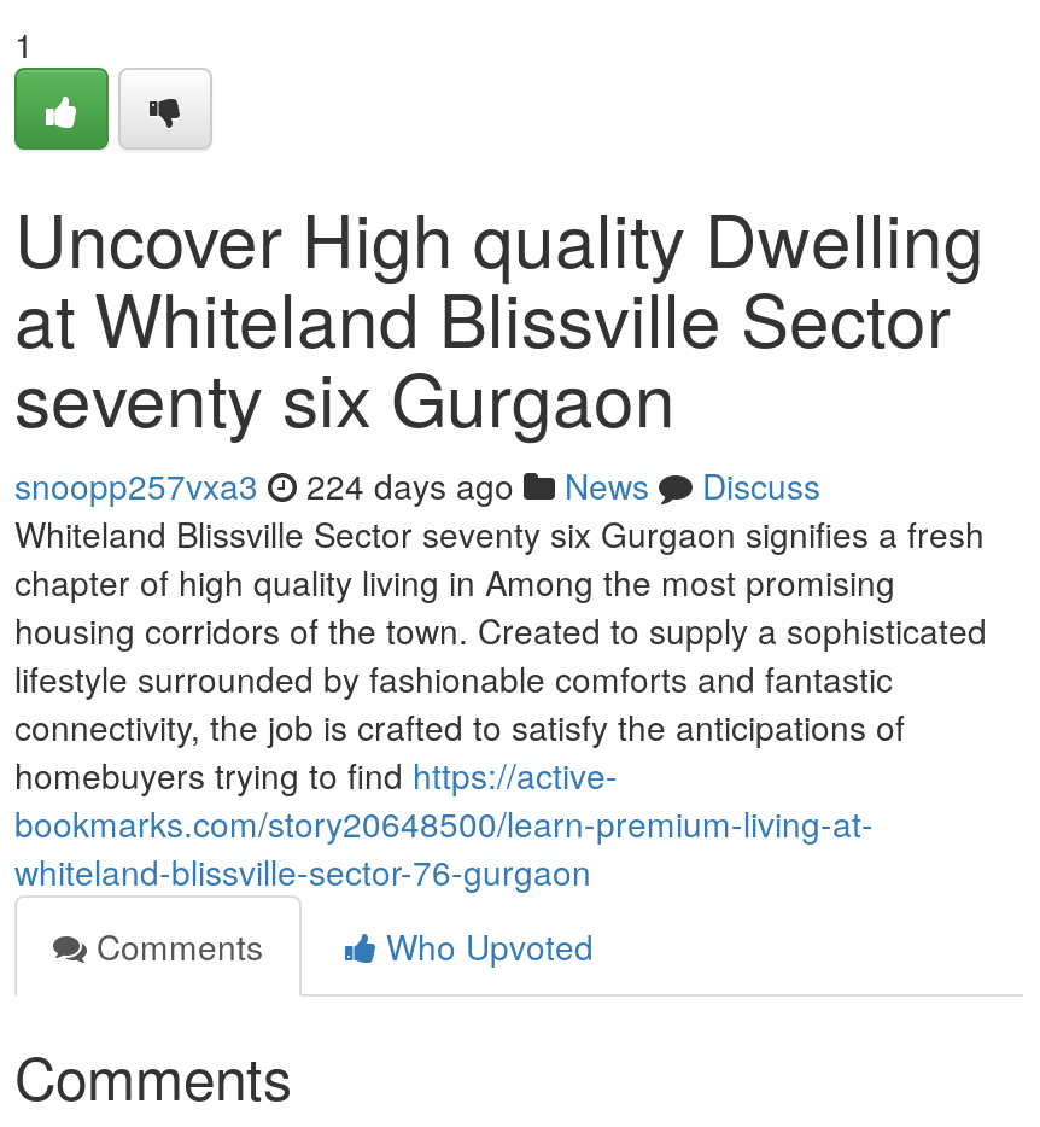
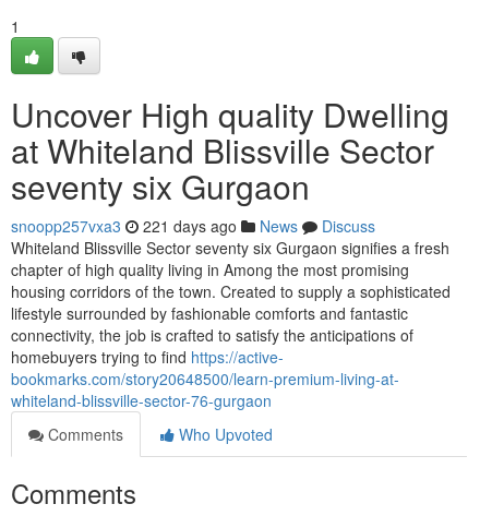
[14,461,820,509] snoopp257vxa3 224 days ago News Discuss -> [11,215,375,237] snoopp257vxa3 221 days ago News Discuss

